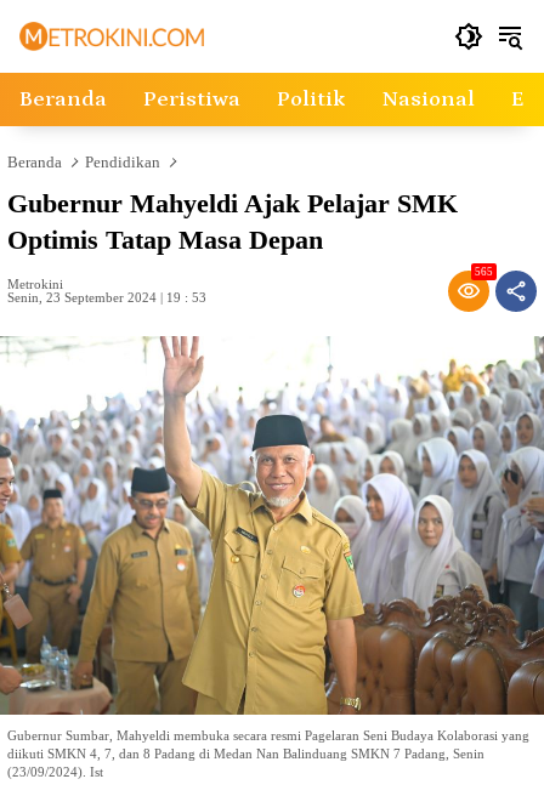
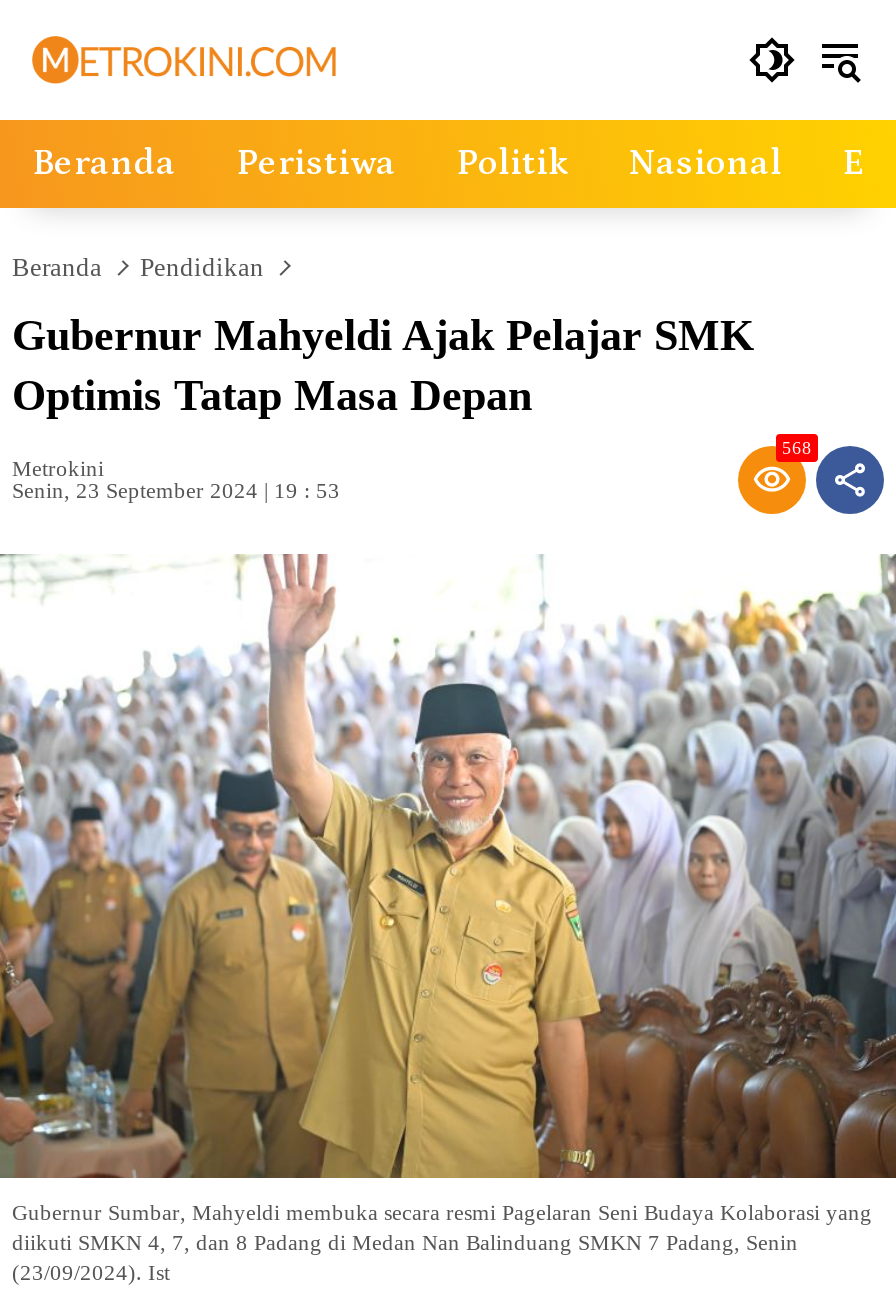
[475,266,493,278] 565 -> [782,438,812,458] 568

